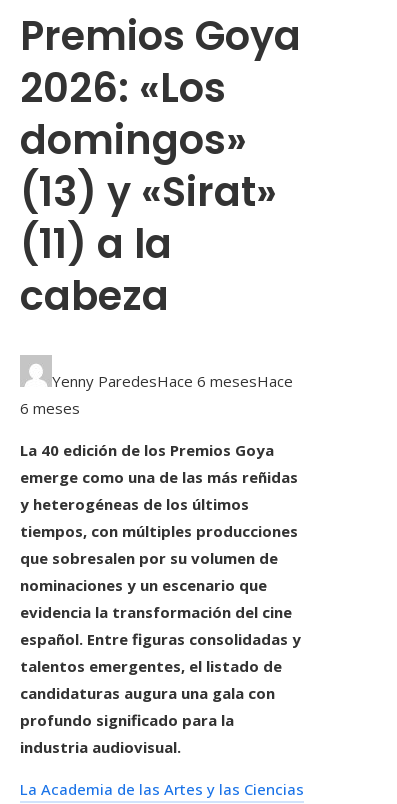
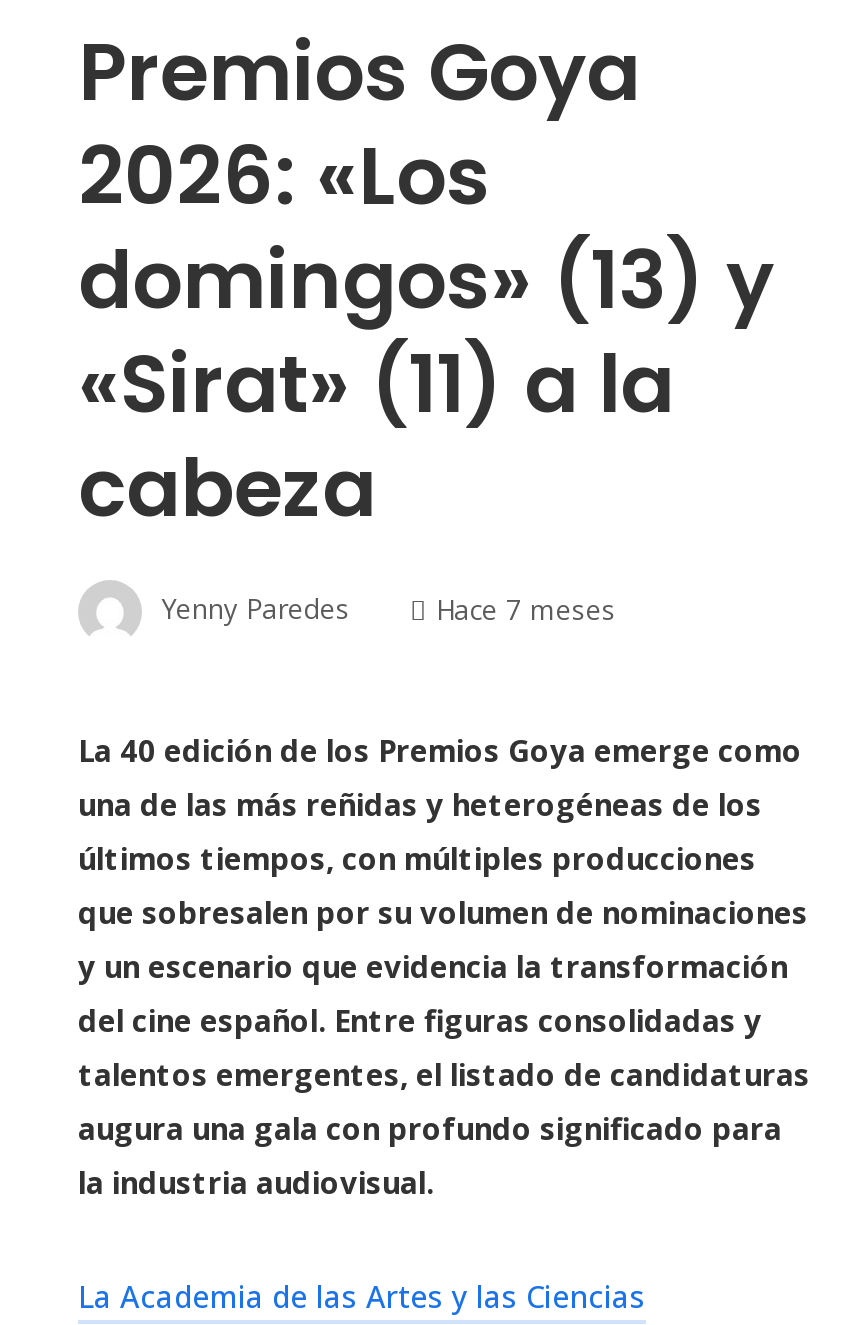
[20,371,293,418] Yenny ParedesHace 6 mesesHace | 6 meses -> [162,592,616,628] Yenny Paredes | Hace 7 meses

